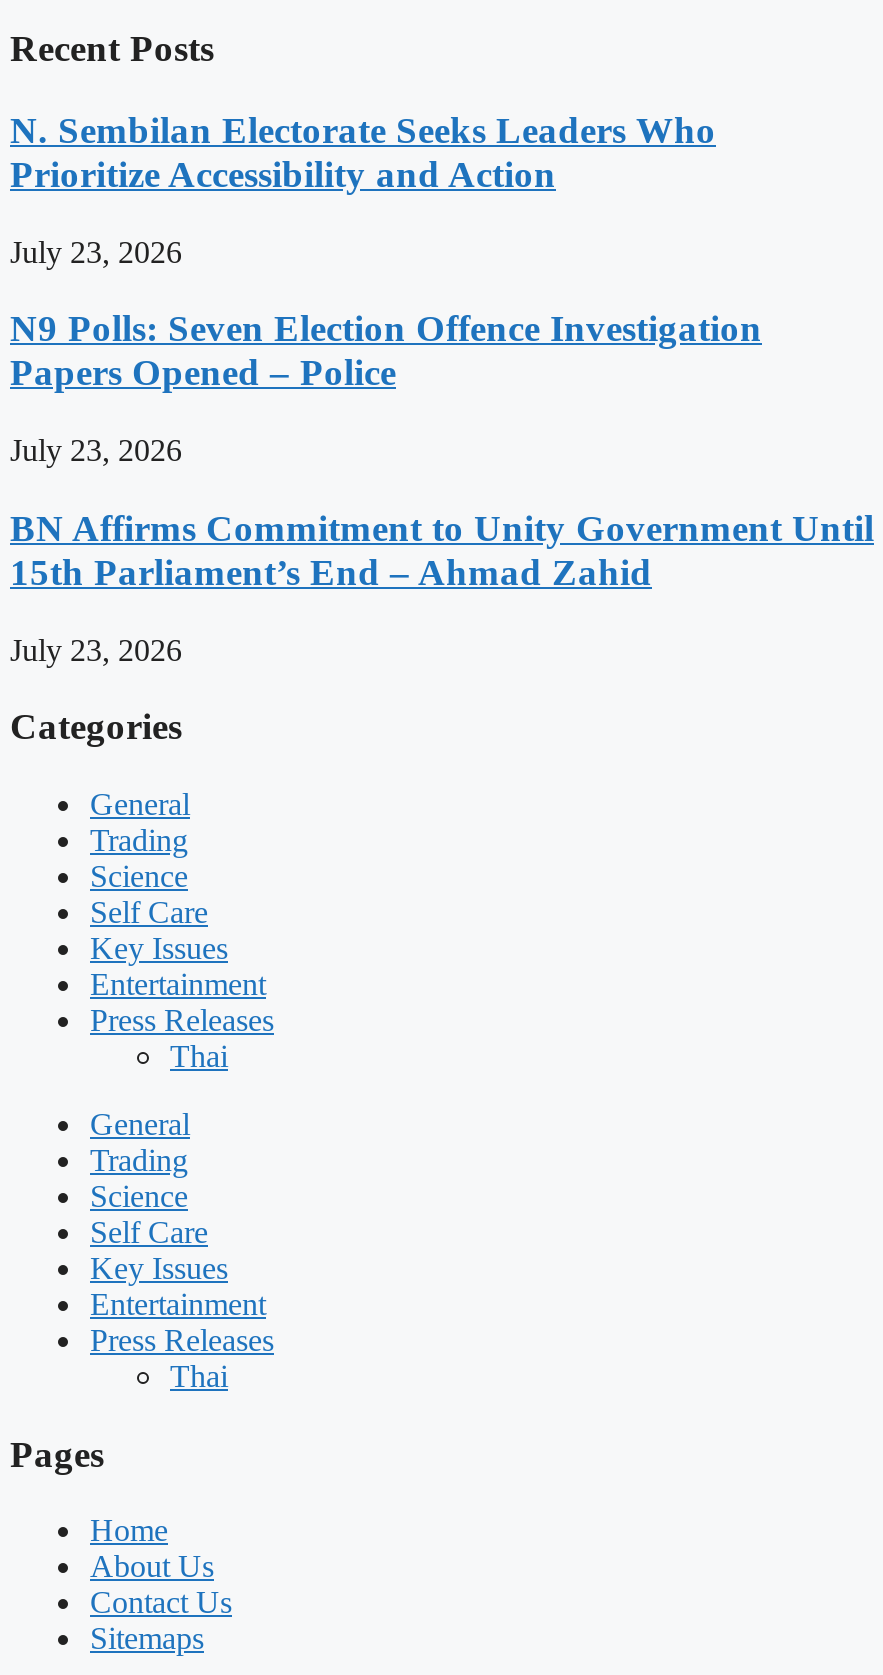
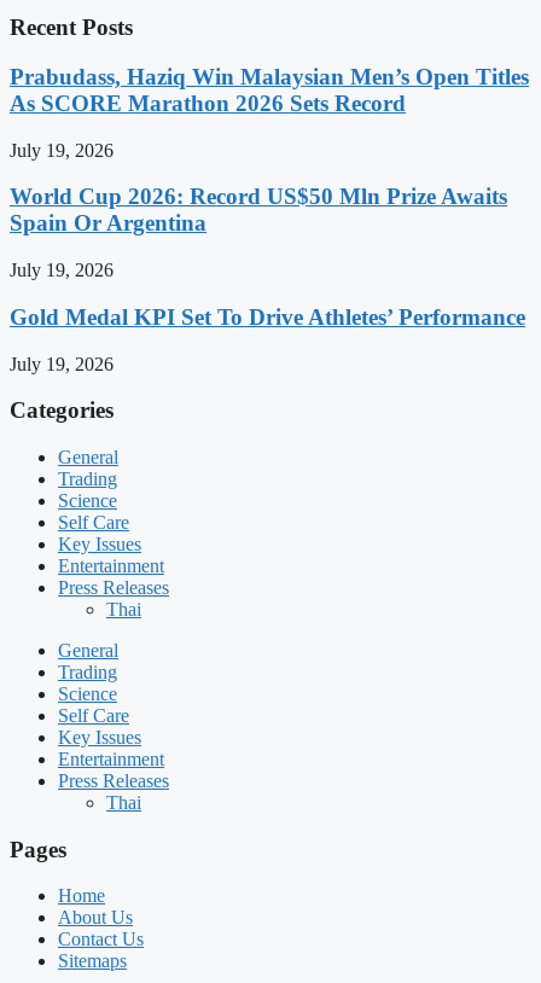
[10,109,716,195] N. Sembilan Electorate Seeks Leaders Who | Prioritize Accessibility and Action -> [10,64,529,116] Prabudass, Haziq Win Malaysian Men’s Open Titles | As SCORE Marathon 2026 Sets Record
[10,234,182,268] July 23, 2026 -> [10,140,114,160] July 19, 2026
[10,308,762,394] N9 Polls: Seven Election Offence Investigation | Papers Opened – Police -> [10,184,507,236] World Cup 2026: Record US$50 Mln Prize Awaits | Spain Or Argentina
[10,433,182,467] July 23, 2026 -> [10,260,114,280] July 19, 2026
[10,507,874,593] BN Affirms Commitment to Unity Government Until | 15th Parliament’s End – Ahmad Zahid -> [10,304,525,329] Gold Medal KPI Set To Drive Athletes’ Performance
[10,632,182,666] July 23, 2026 -> [10,353,114,374] July 19, 2026

